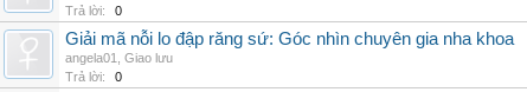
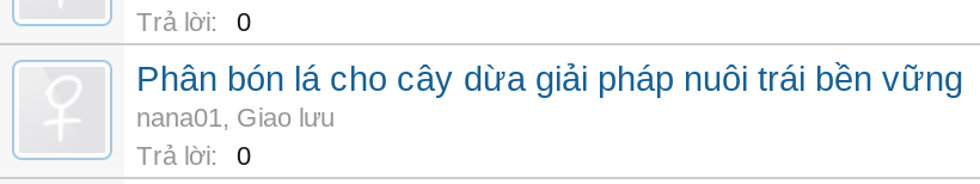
[65,29,514,65] Giải mã nỗi lo đập răng sứ: Góc nhìn chuyên gia nha khoa | angela01, Giao lưu -> [136,60,963,131] Phân bón lá cho cây dừa giải pháp nuôi trái bền vững | nana01, Giao lưu

